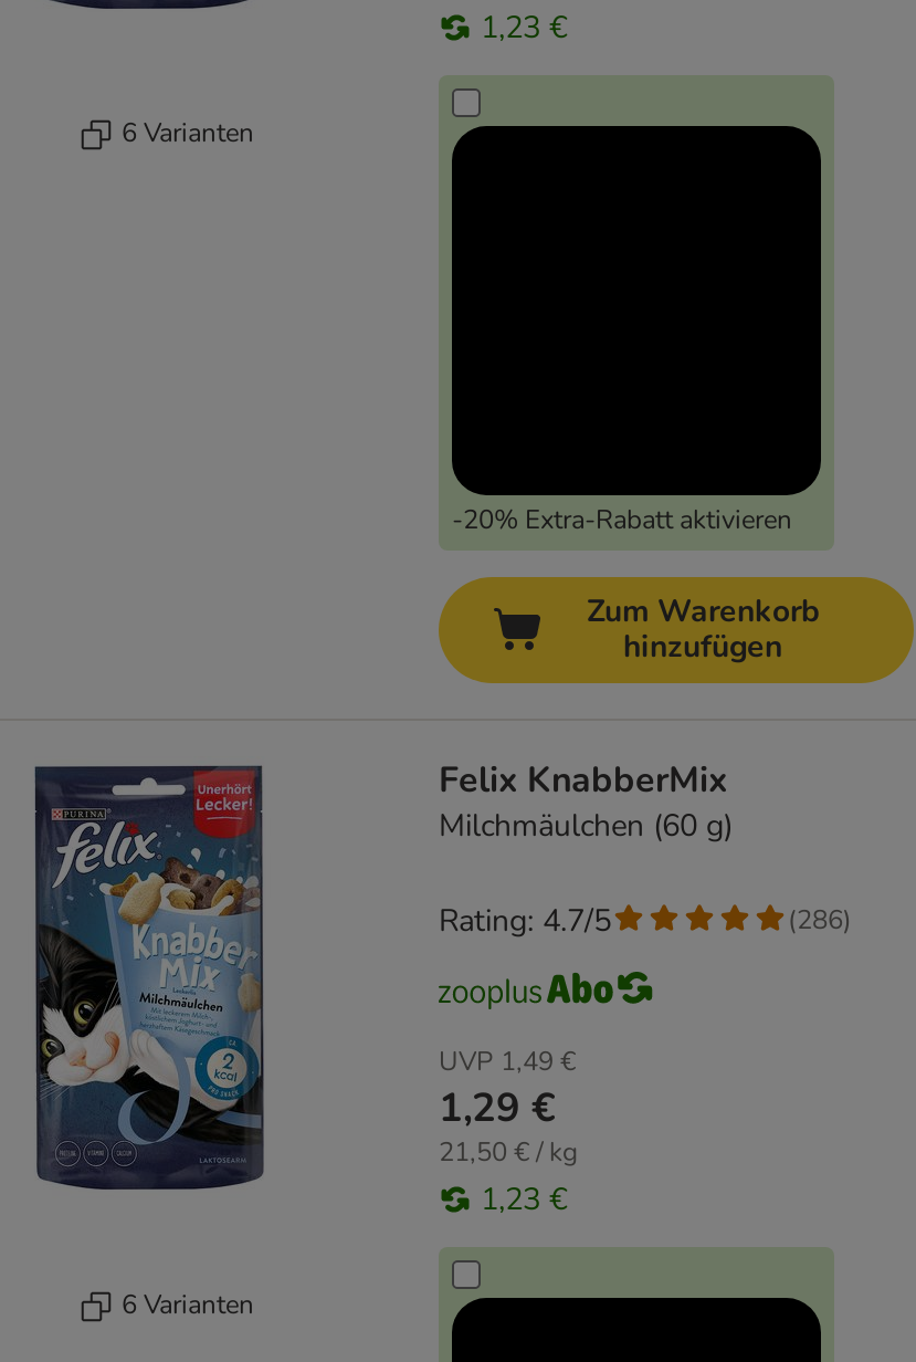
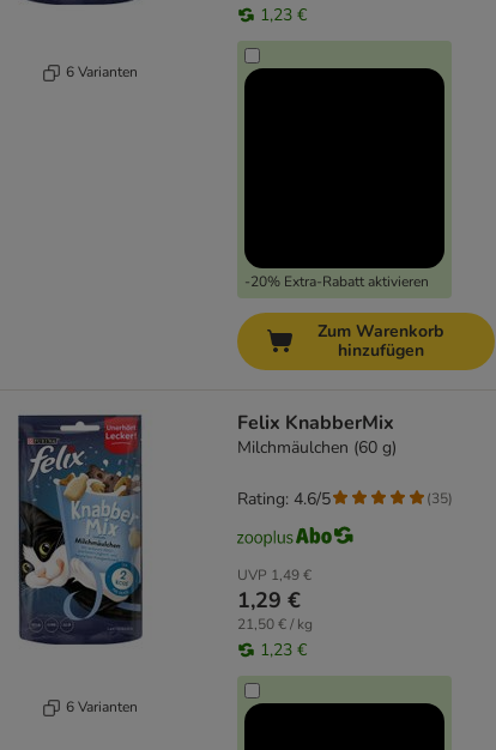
[439,899,611,941] Rating: 4.7/5 -> [237,487,331,510] Rating: 4.6/5
[788,903,852,938] (286) -> [427,489,453,508] (35)

